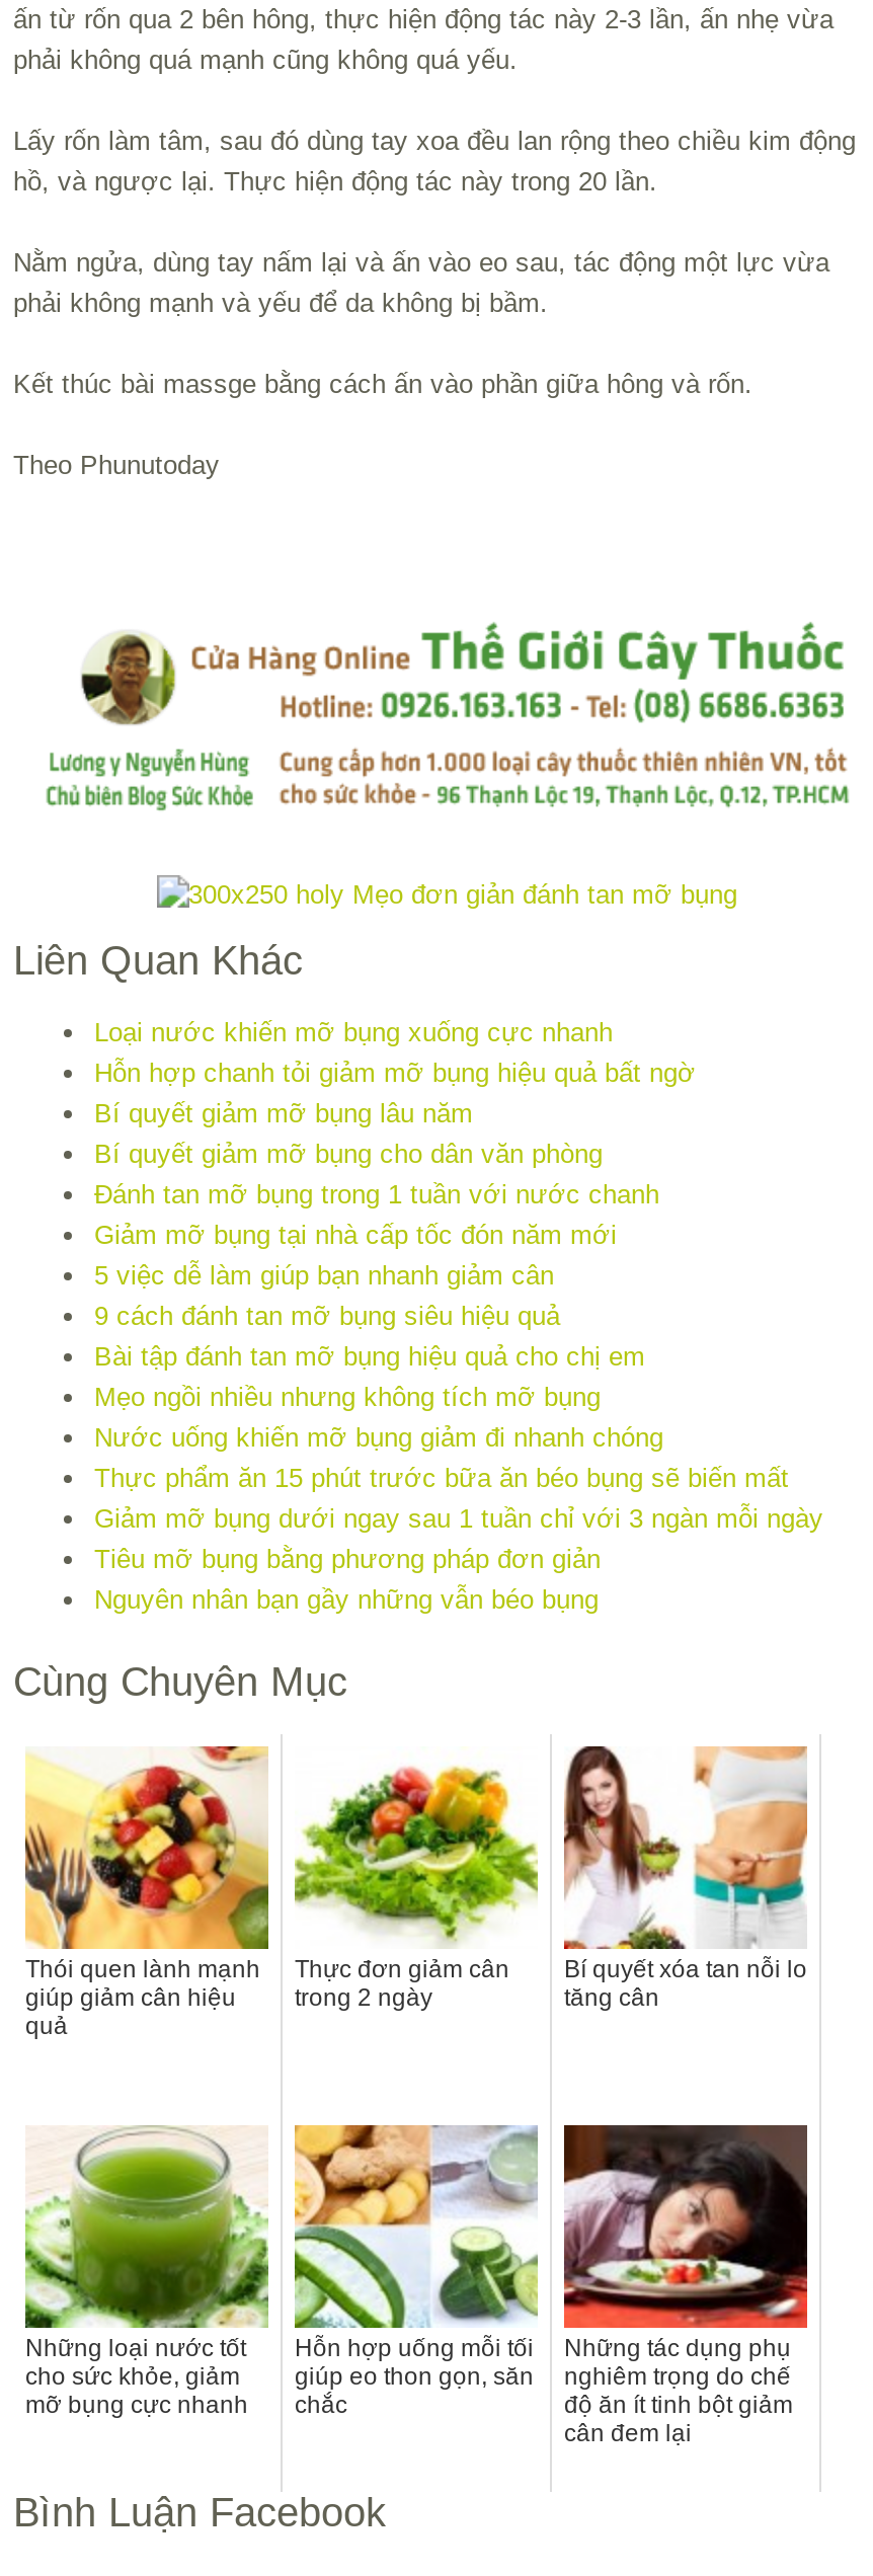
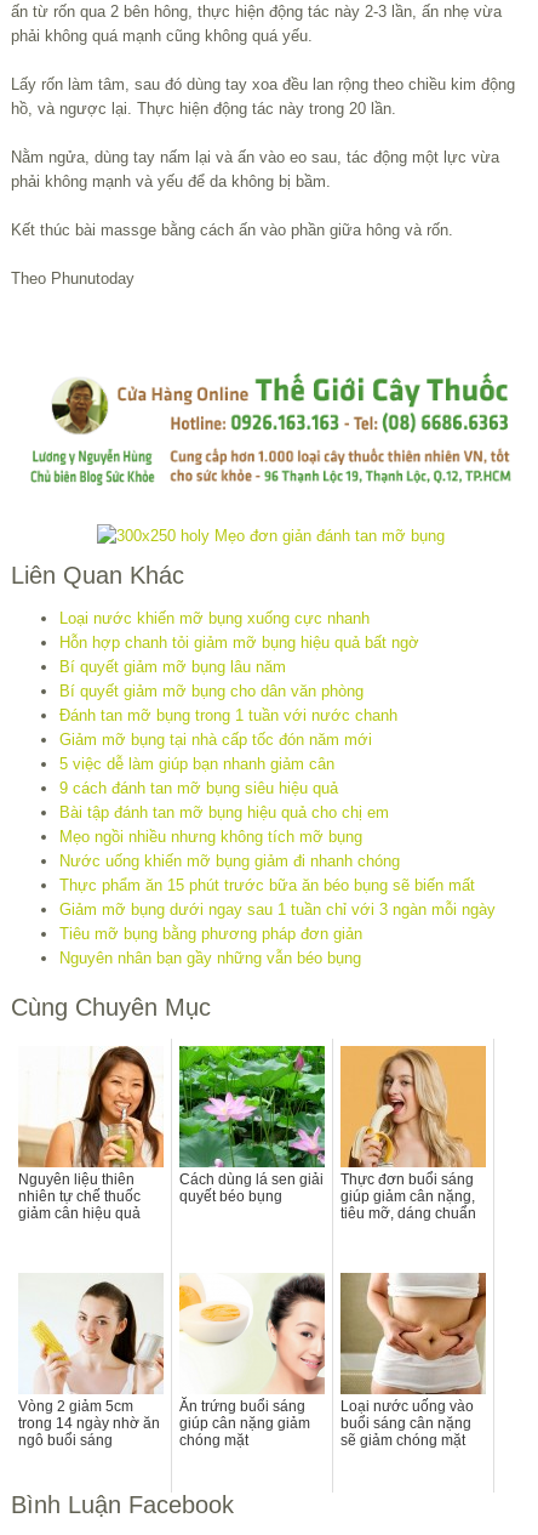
[23,1744,270,2040] [image] | Thói quen lành mạnh | giúp giảm cân hiệu | quả -> [18,1046,165,1222] [image] | Nguyên liệu thiên | nhiên tự chế thuốc | giảm cân hiệu quả
[293,1746,538,2011] [image] | Thực đơn giảm cân | trong 2 ngày -> [178,1045,326,1205] [image] | Cách dùng lá sen giải | quyết béo bụng
[562,1744,807,2011] [image] | Bí quyết xóa tan nỗi lo | tăng cân -> [339,1045,487,1222] [image] | Thực đơn buổi sáng | giúp giảm cân nặng, | tiêu mỡ, dáng chuẩn
[23,2127,268,2419] [image] | Những loại nước tốt | cho sức khỏe, giảm | mỡ bụng cực nhanh -> [18,1275,165,1449] [image] | Vòng 2 giảm 5cm | trong 14 ngày nhờ ăn | ngô buổi sáng
[293,2123,538,2419] [image] | Hỗn hợp uống mỗi tối | giúp eo thon gọn, săn | chắc -> [179,1273,326,1449] [image] | Ăn trứng buổi sáng | giúp cân nặng giảm | chóng mặt
[562,2123,809,2447] [image] | Những tác dụng phụ | nghiêm trọng do chế | độ ăn ít tinh bột giảm | cân đem lại -> [339,1272,487,1449] [image] | Loại nước uống vào | buổi sáng cân nặng | sẽ giảm chóng mặt

